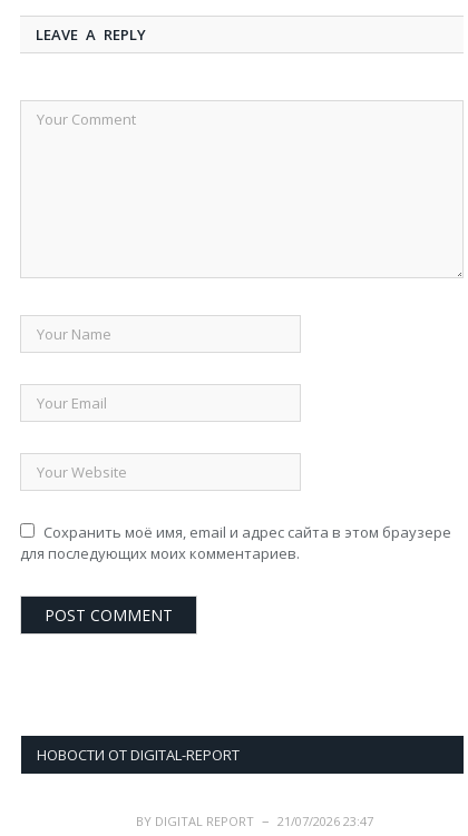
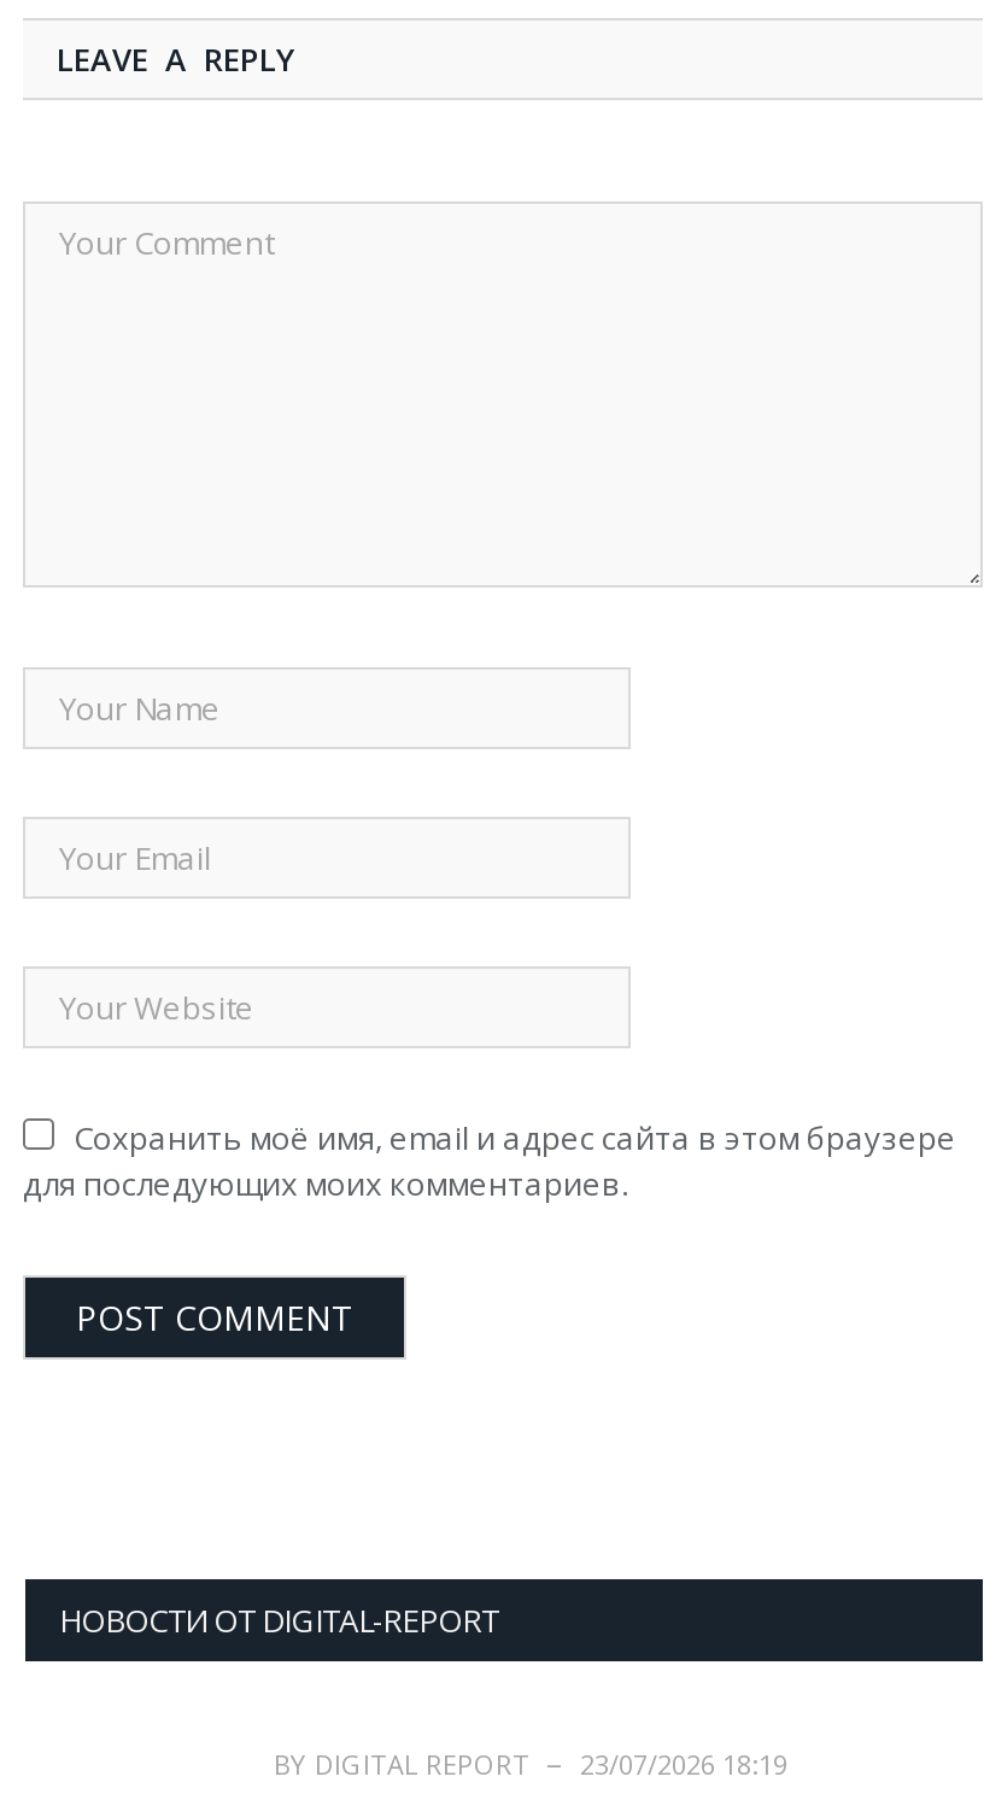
[136,813,373,830] BY DIGITAL REPORT 21/07/2026 23:47 -> [274,1746,787,1782] BY DIGITAL REPORT 23/07/2026 18:19

